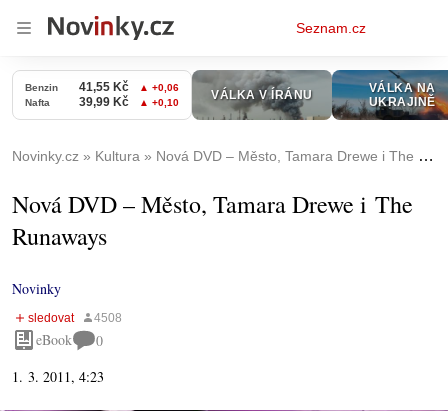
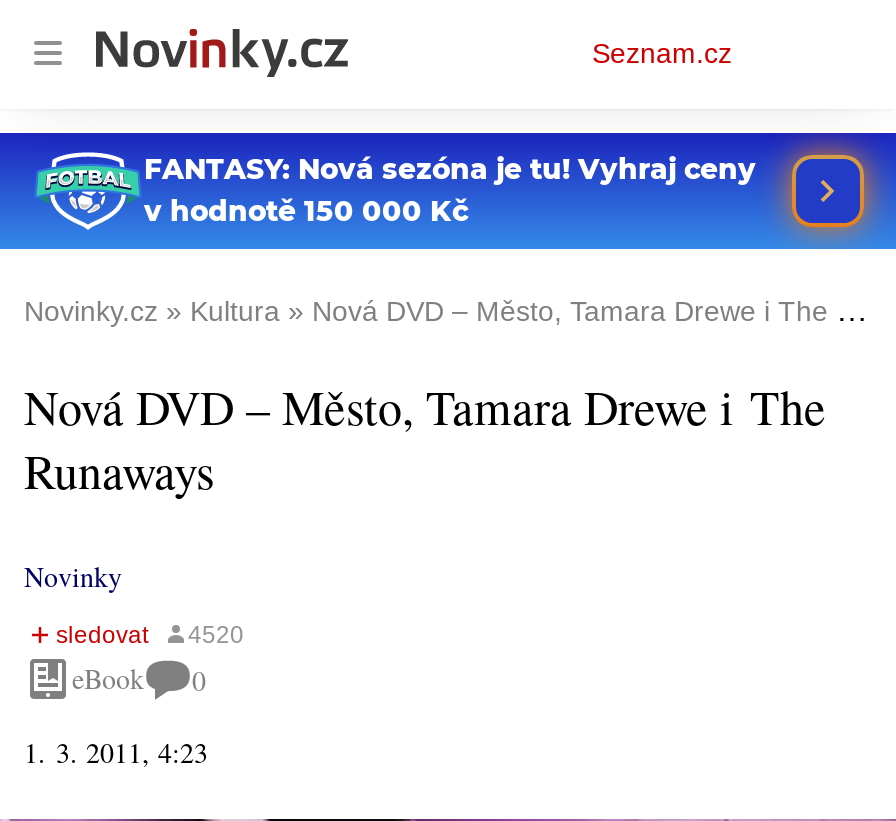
[3,68,445,125] [image] -> [6,131,890,251] [image]

